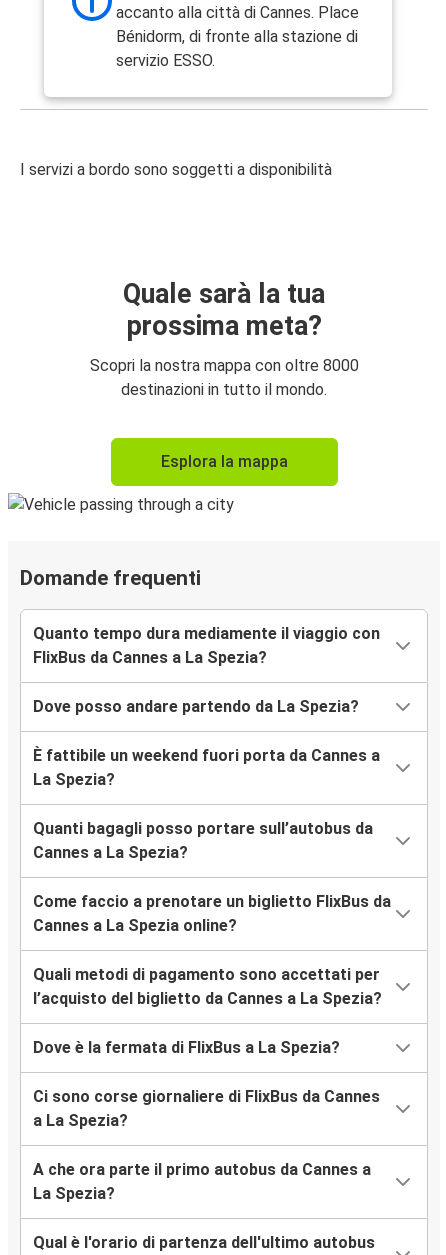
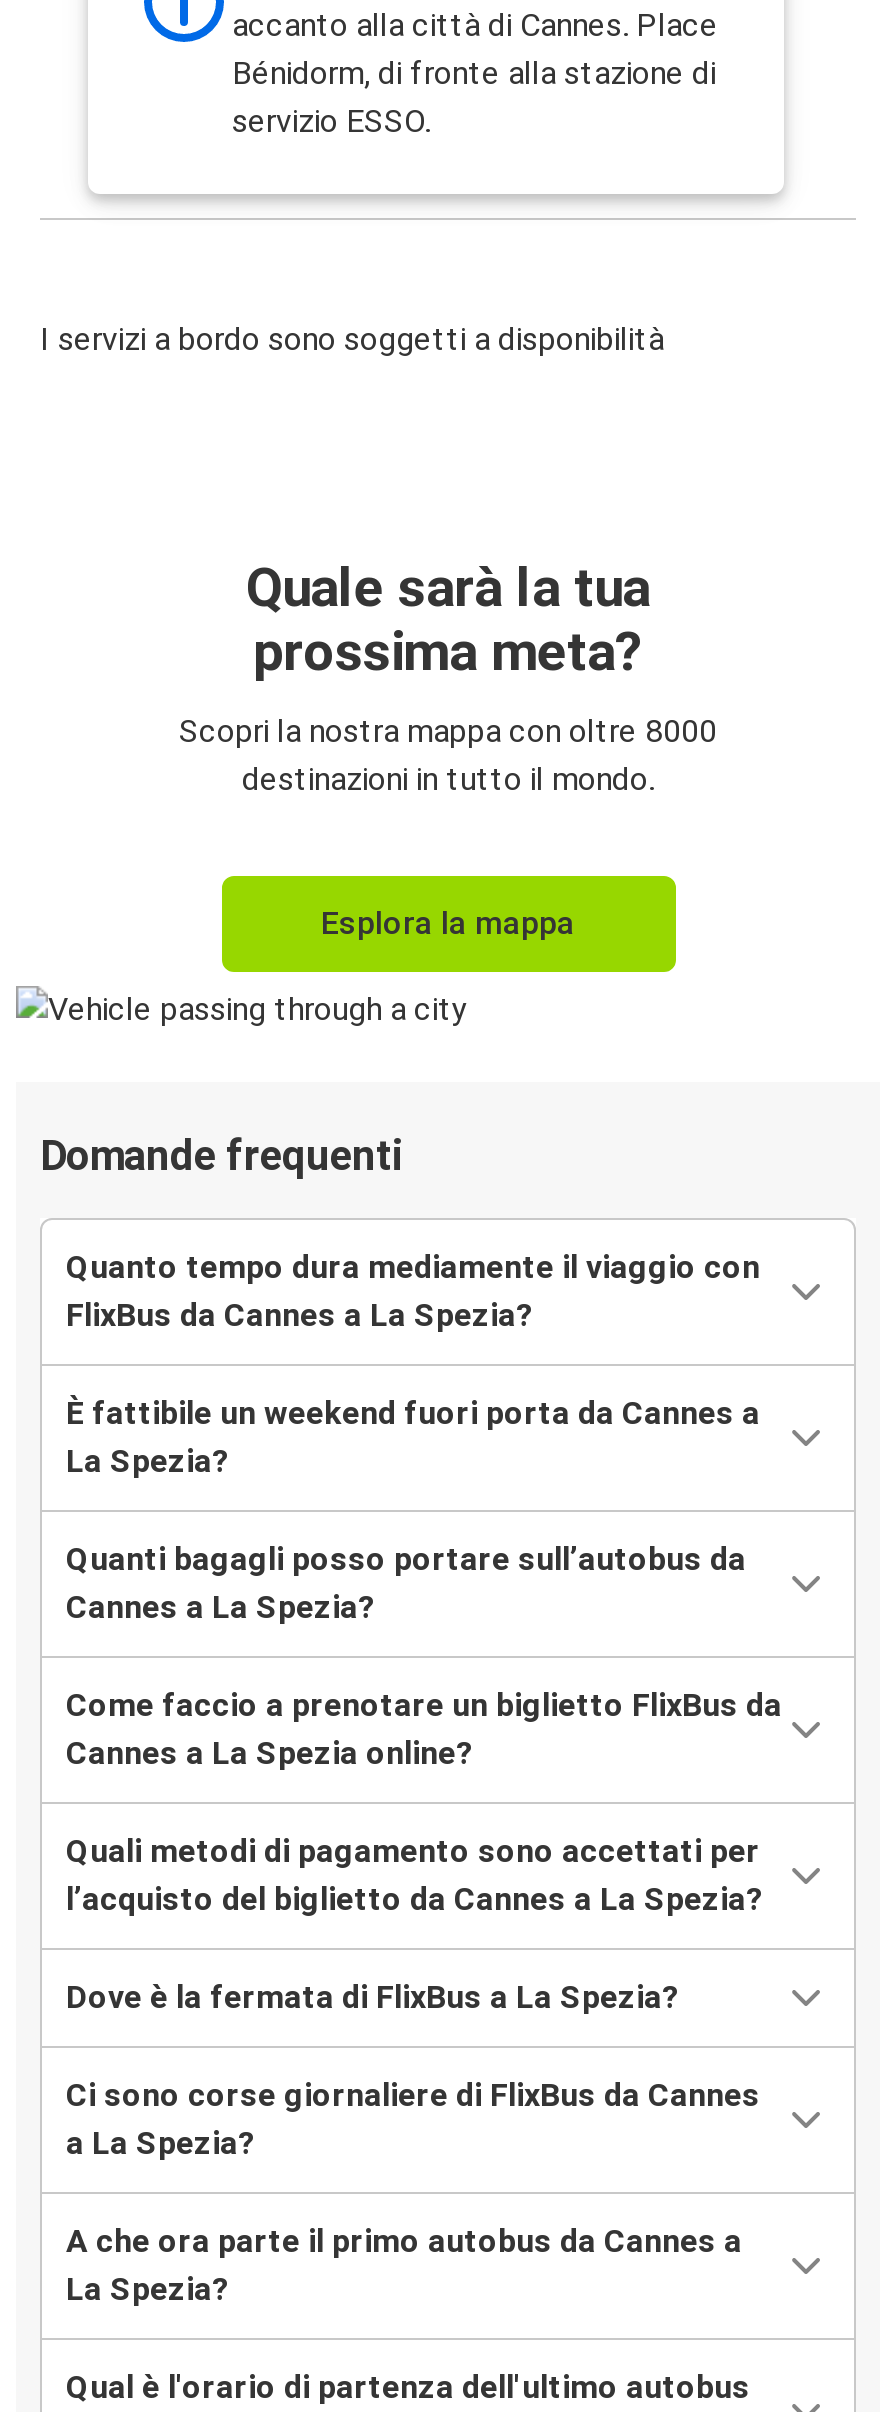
[33,697,359,716] Dove posso andare partendo da La Spezia? -> none

